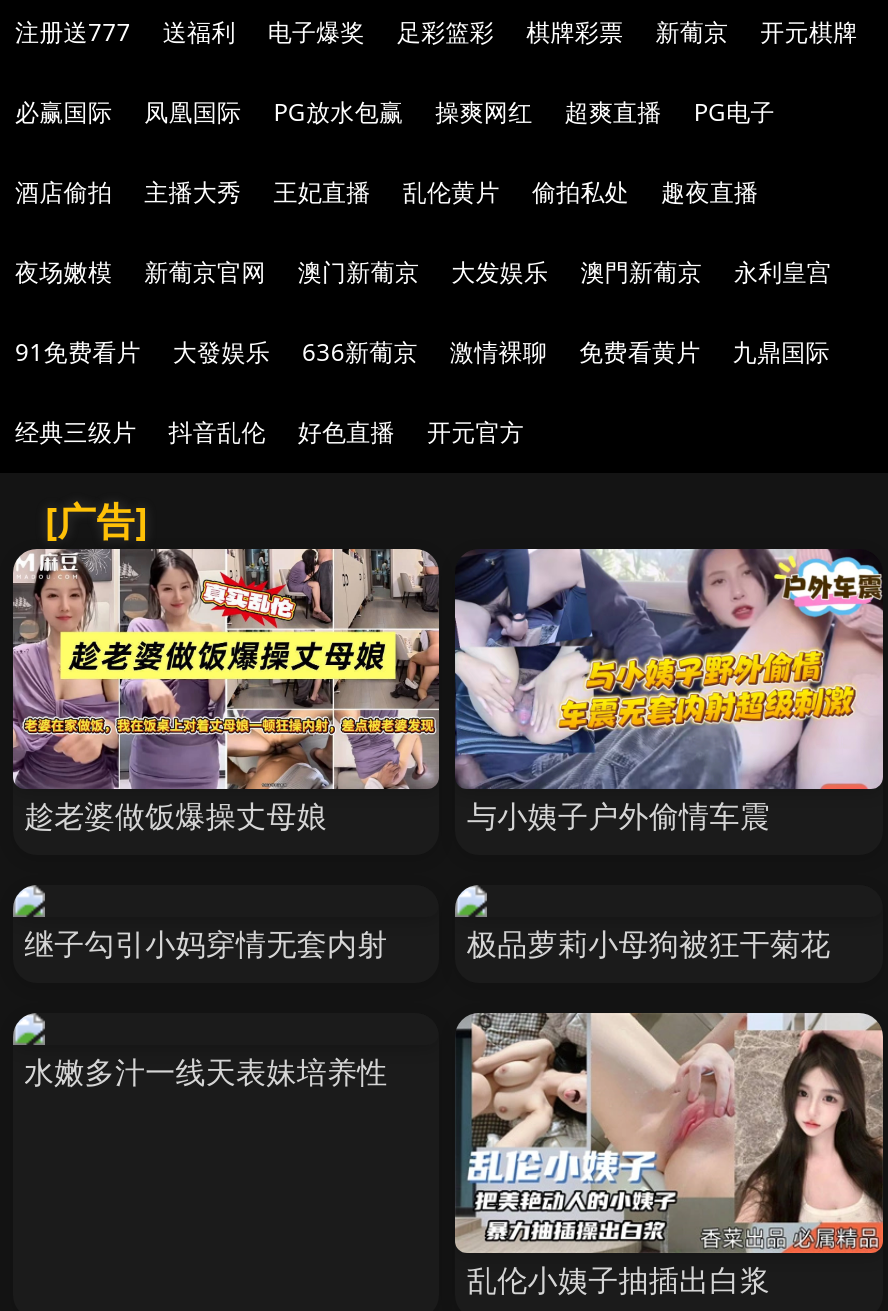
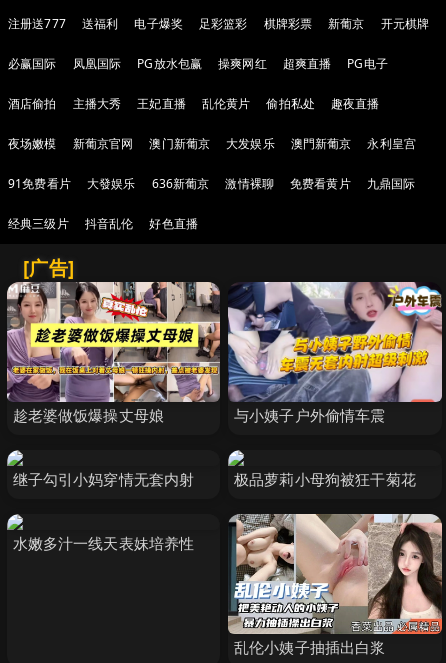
[427,415,524,449] 开元官方 -> none

